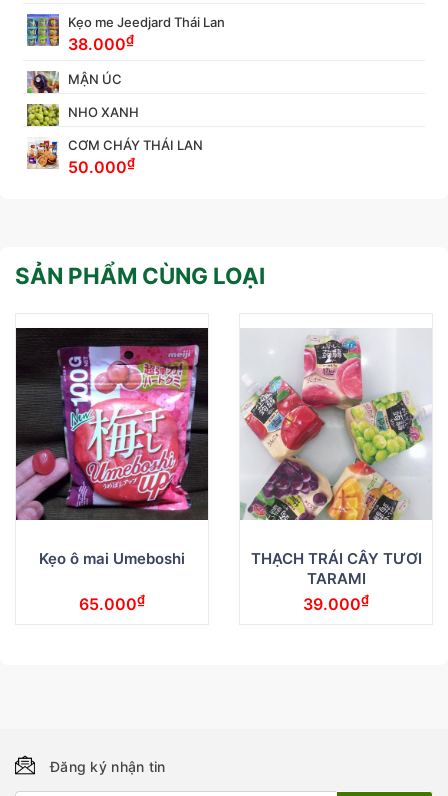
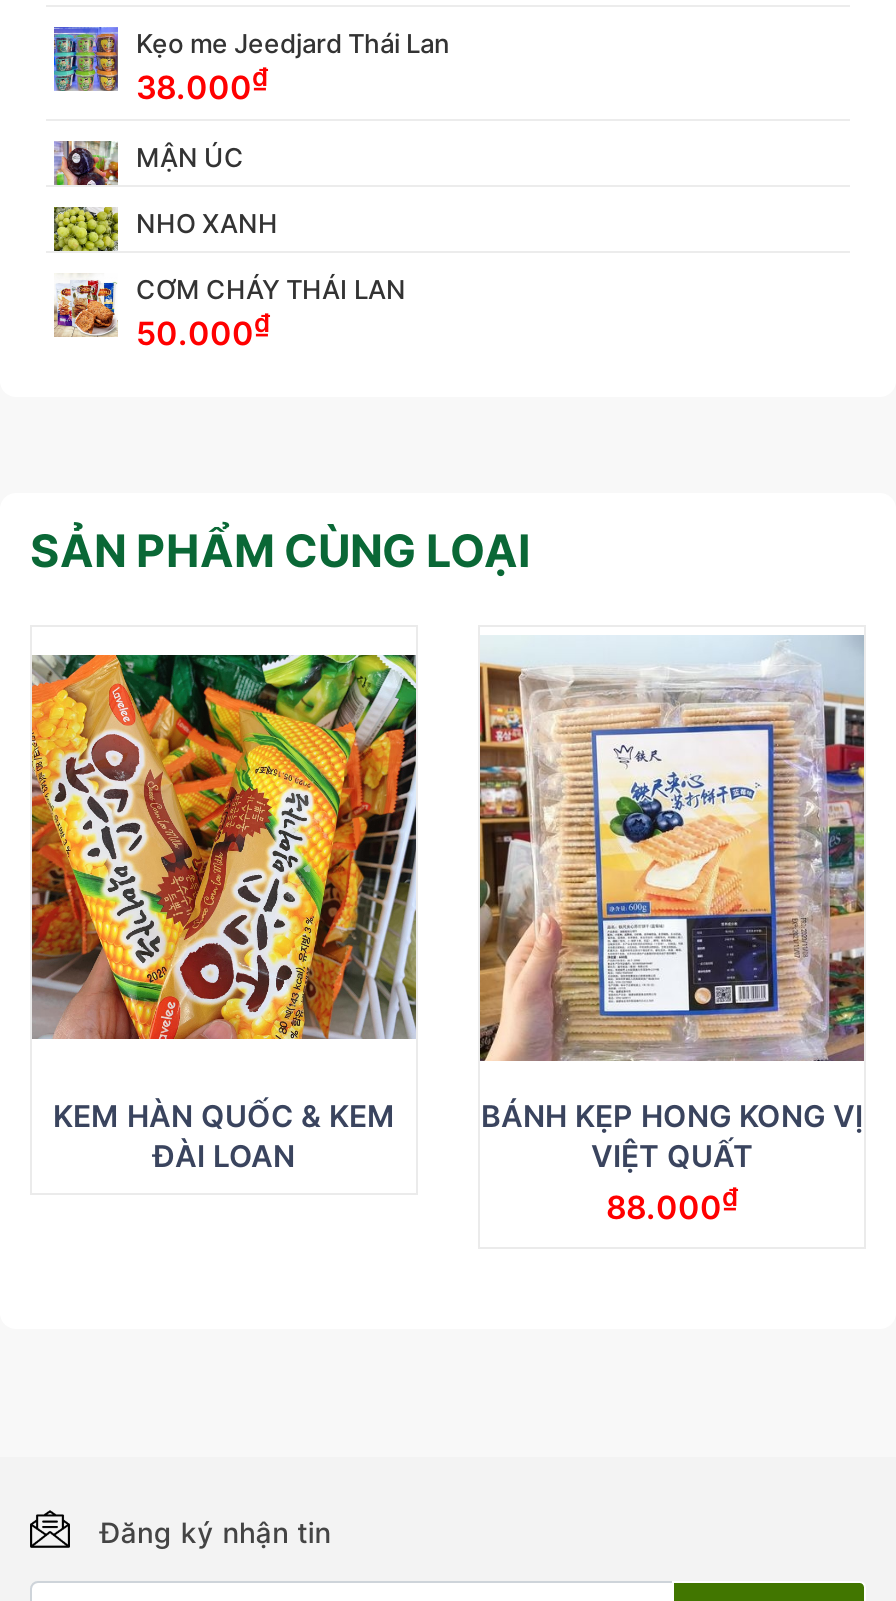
[240,319,432,614] [image] | THẠCH TRÁI CÂY TƯƠI | TARAMI | 39.000₫ -> [478,635,866,1226] [image] | BÁNH KẸP HONG KONG VỊ | VIỆT QUẤT | 88.000₫
[15,327,209,614] [image] | Kẹo ô mai Umeboshi | 65.000₫ -> [30,653,418,1176] [image] | KEM HÀN QUỐC & KEM | ĐÀI LOAN

